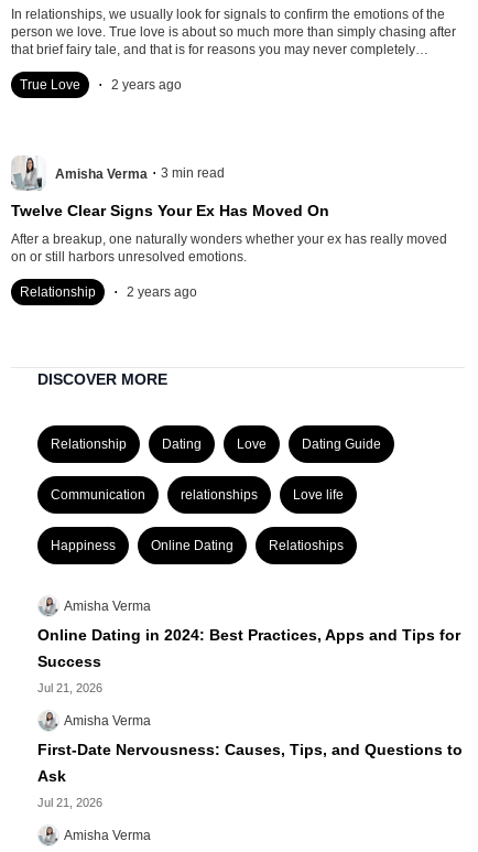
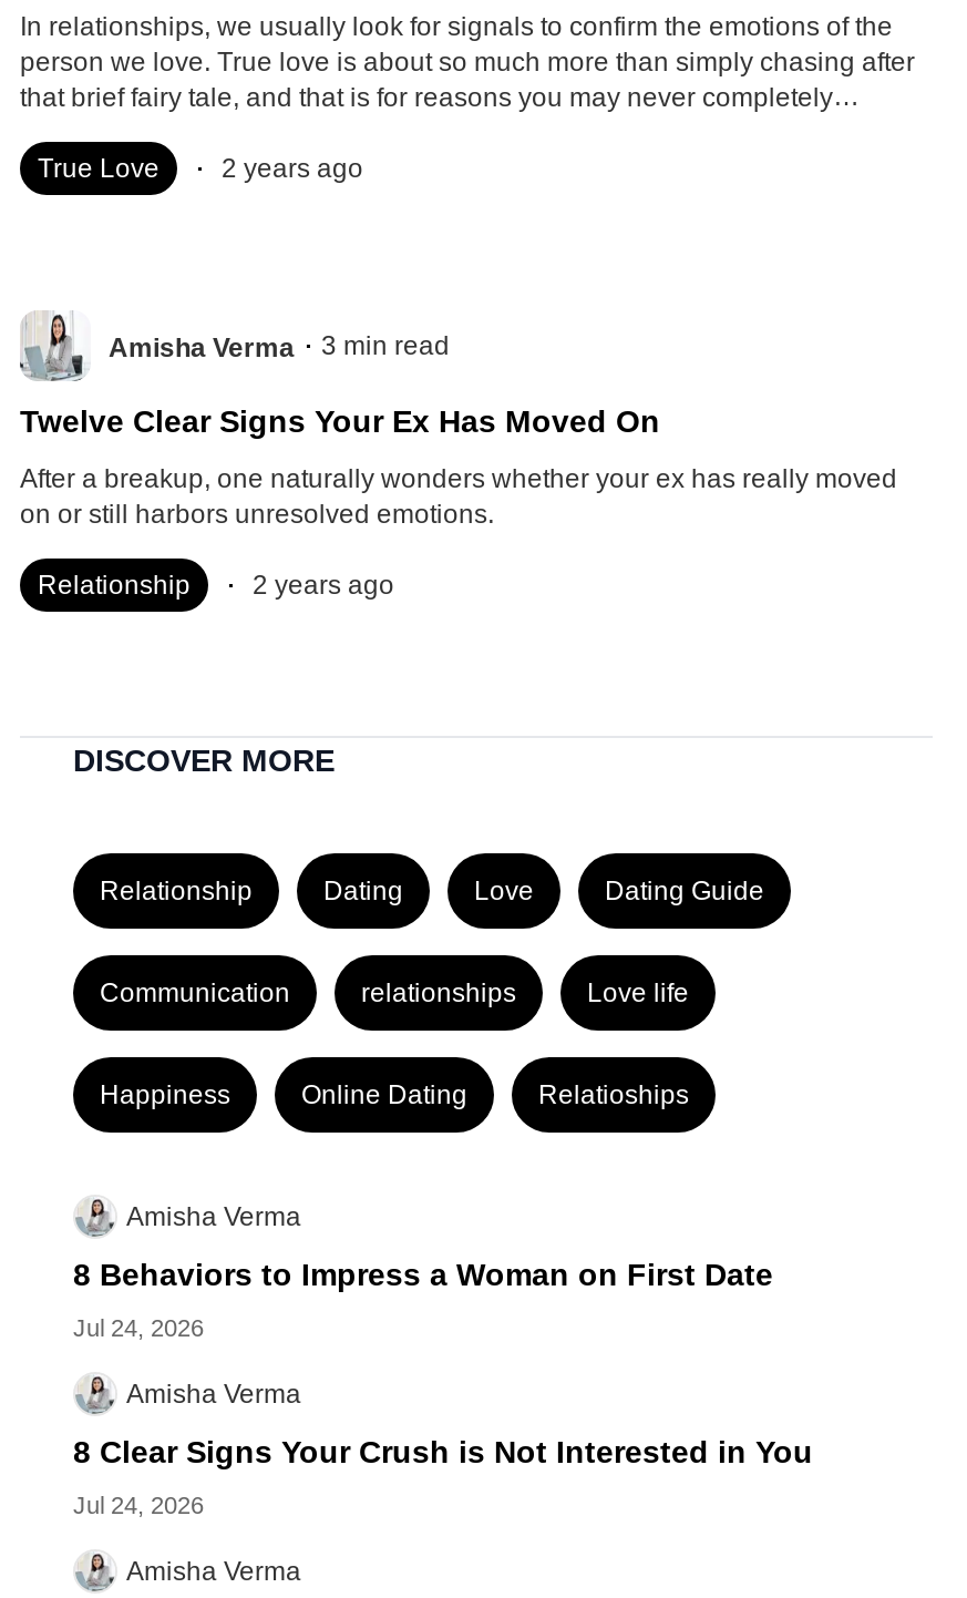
[37,626,460,694] Online Dating in 2024: Best Practices, Apps and Tips for | Success | Jul 21, 2026 -> [73,1256,773,1340] 8 Behaviors to Impress a Woman on First Date | Jul 24, 2026
[37,740,463,809] First-Date Nervousness: Causes, Tips, and Questions to | Ask | Jul 21, 2026 -> [73,1433,813,1518] 8 Clear Signs Your Crush is Not Interested in You | Jul 24, 2026

